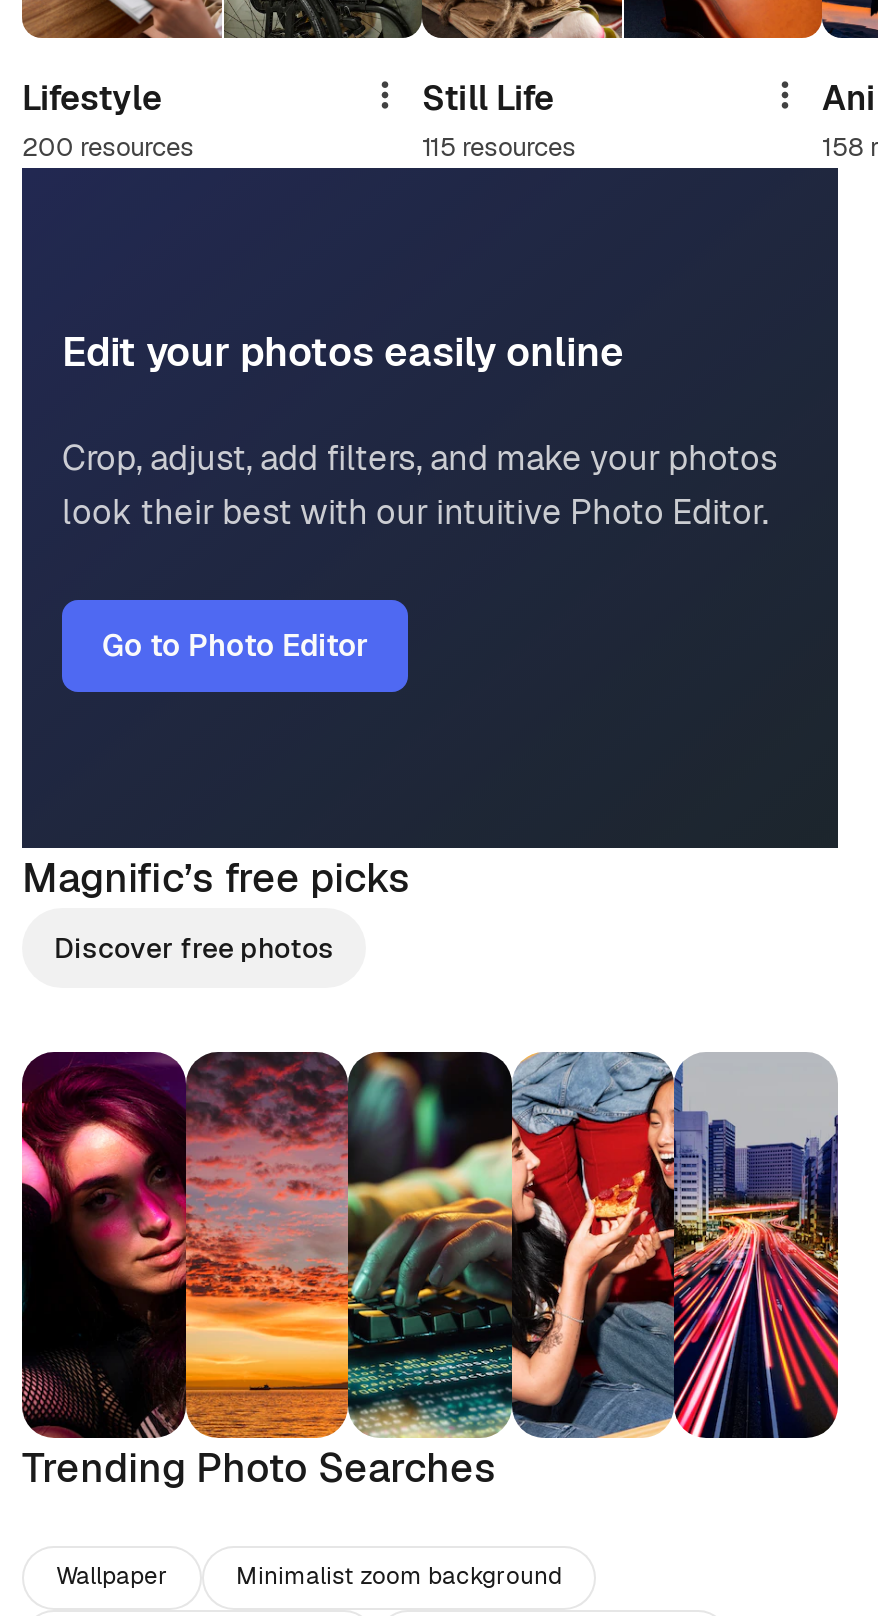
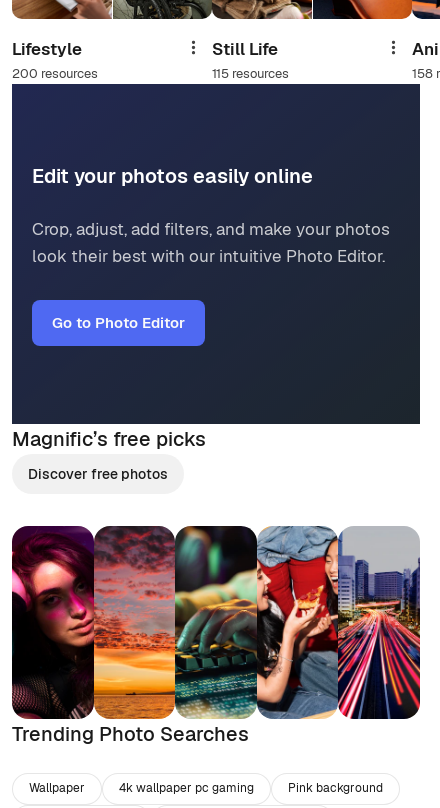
[236,1561,562,1593] Minimalist zoom background -> [119,780,383,796] 4k wallpaper pc gaming | Pink background

